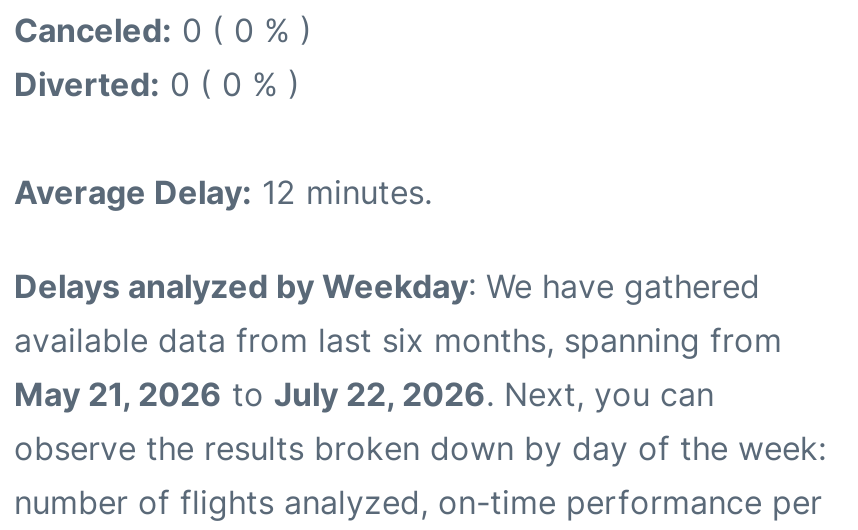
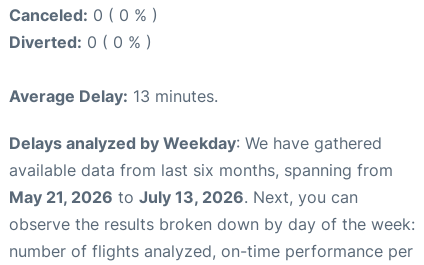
[14,172,432,212] Average Delay: 12 minutes. -> [9,86,218,106] Average Delay: 13 minutes.
[14,374,714,414] May 21, 2026 to July 22, 2026. Next, you can -> [9,187,358,207] May 21, 2026 to July 13, 2026. Next, you can

